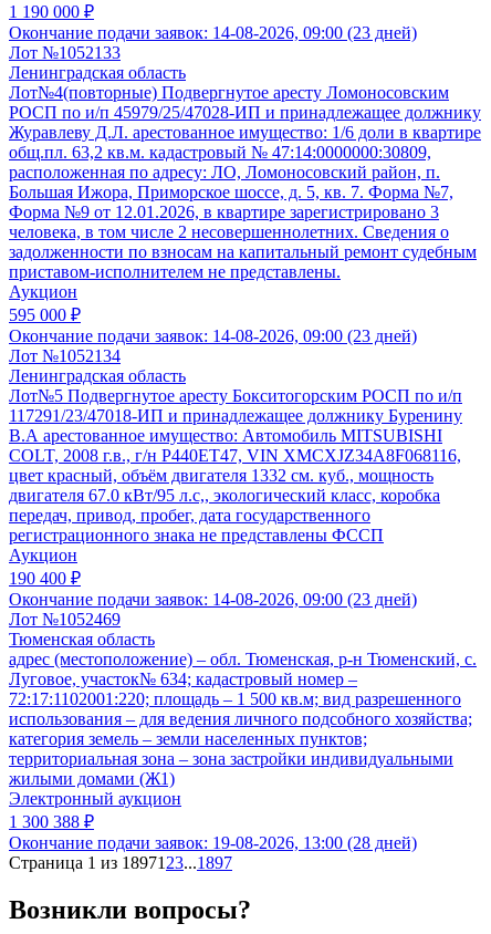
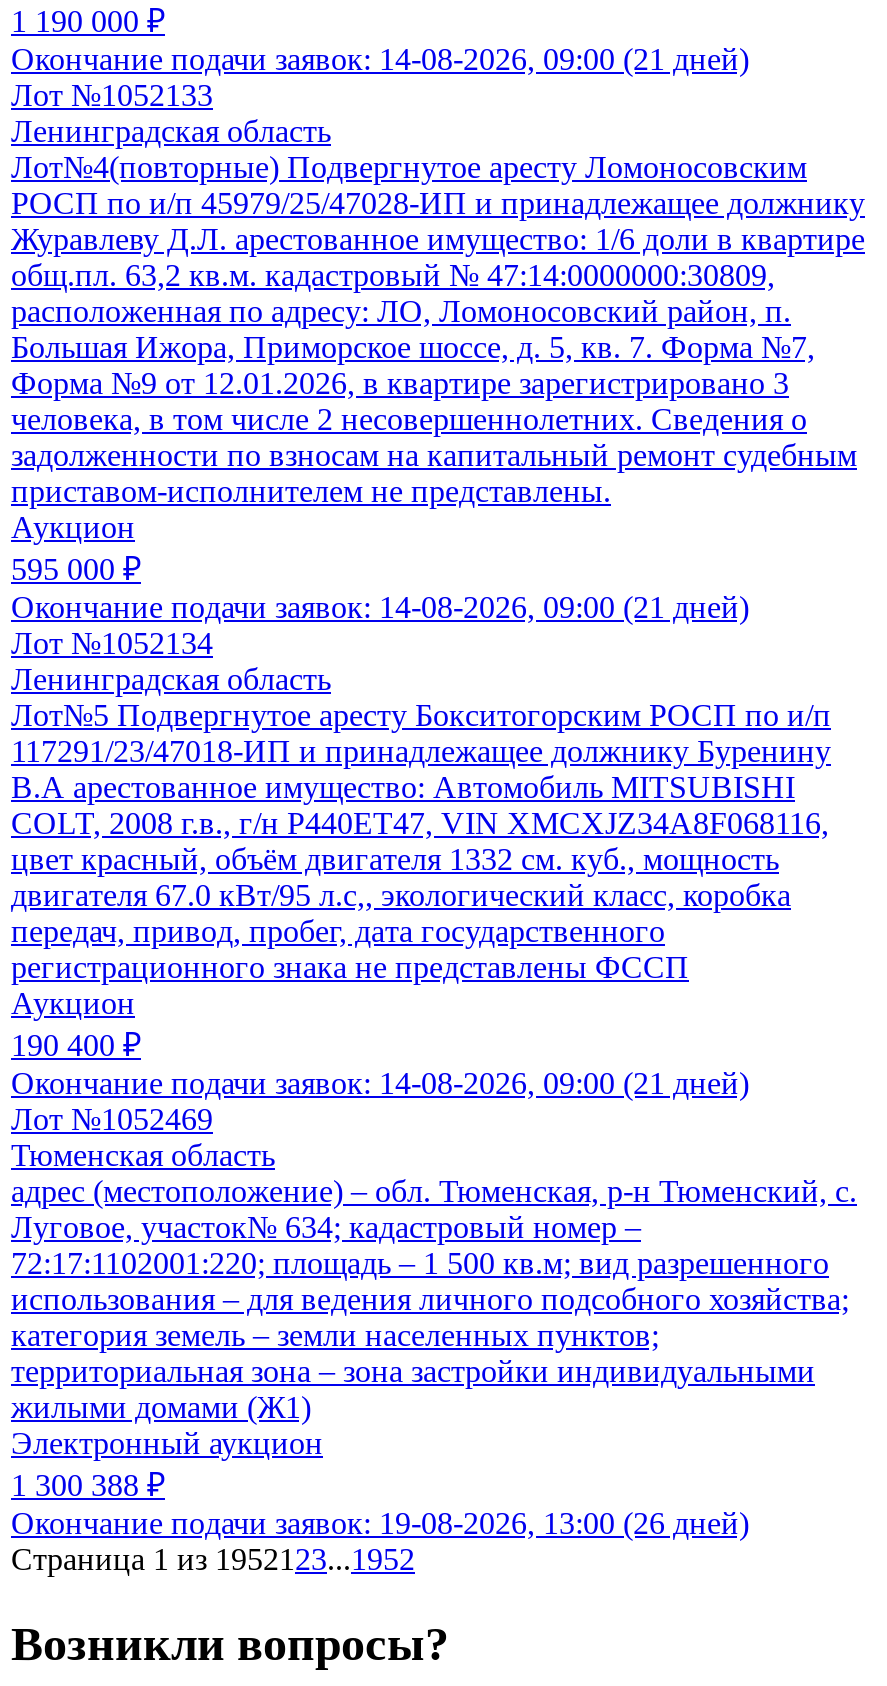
[9,23,417,42] Окончание подачи заявок: 14-08-2026, 09:00 (23 дней) -> [11,42,749,76] Окончание подачи заявок: 14-08-2026, 09:00 (21 дней)
[9,327,417,345] Окончание подачи заявок: 14-08-2026, 09:00 (23 дней) -> [11,590,749,624] Окончание подачи заявок: 14-08-2026, 09:00 (21 дней)
[9,590,417,609] Окончание подачи заявок: 14-08-2026, 09:00 (23 дней) -> [11,1066,749,1100] Окончание подачи заявок: 14-08-2026, 09:00 (21 дней)
[9,833,417,852] Окончание подачи заявок: 19-08-2026, 13:00 (28 дней) -> [11,1506,749,1540] Окончание подачи заявок: 19-08-2026, 13:00 (26 дней)
[9,853,232,872] Страница 1 из 18971 23...1897 -> [11,1542,415,1576] Страница 1 из 19521 23...1952

